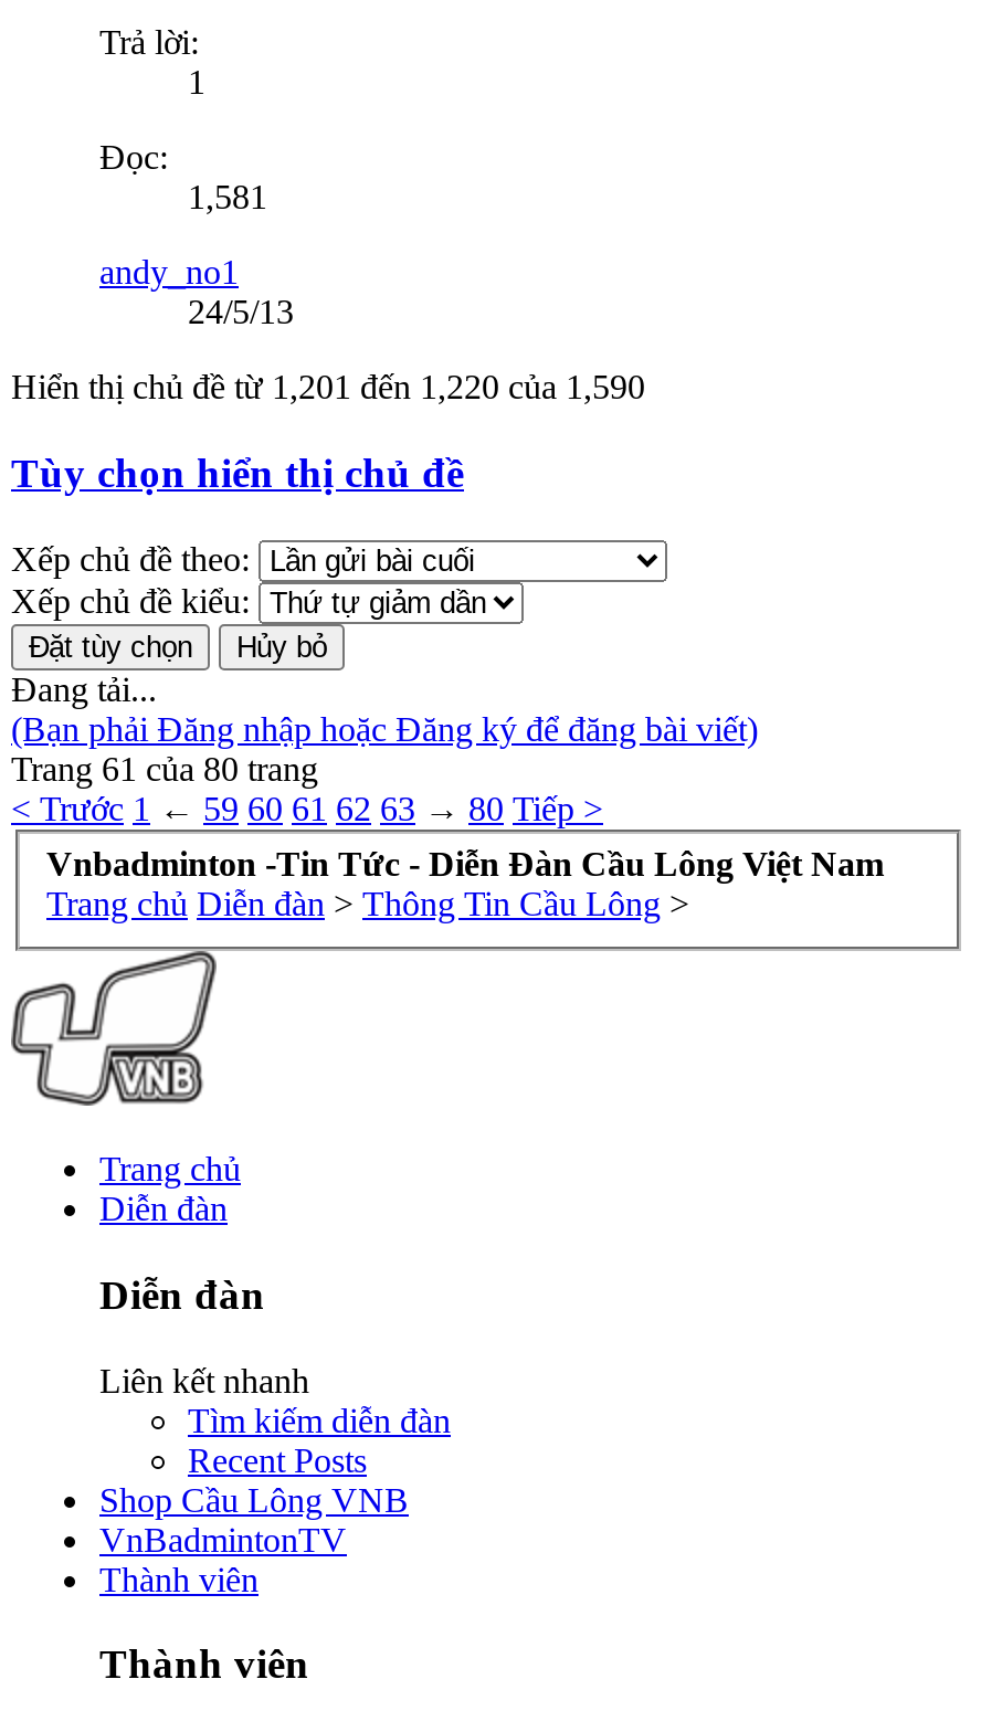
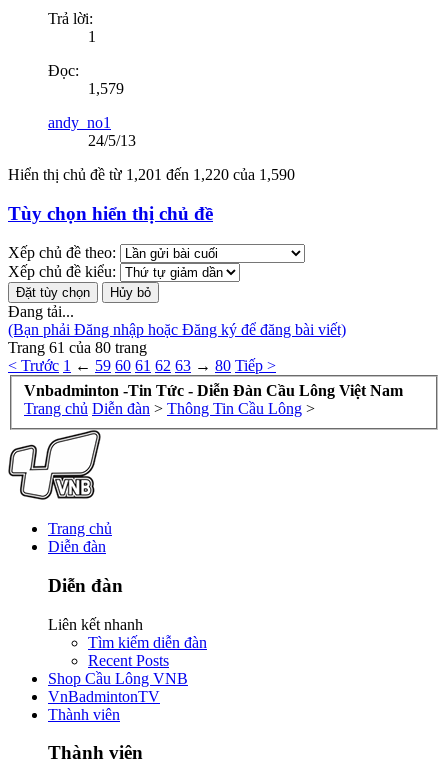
[188,178,267,216] 1,581 -> [88,80,124,97] 1,579

